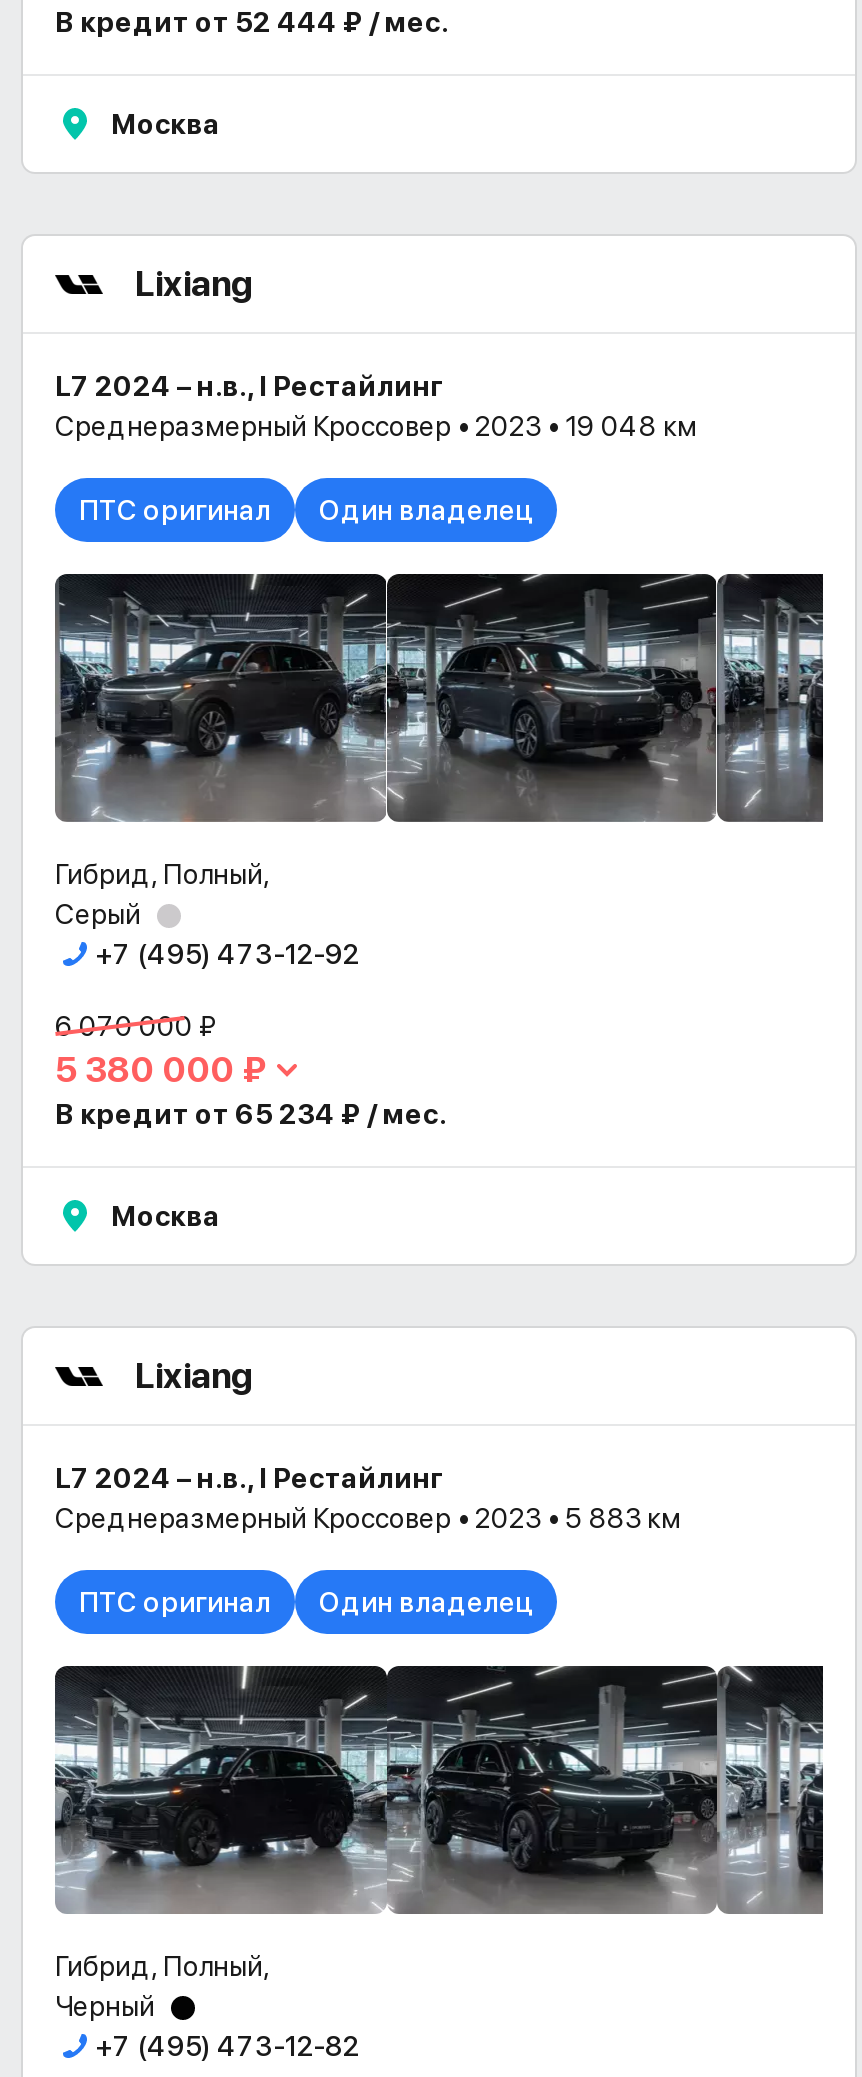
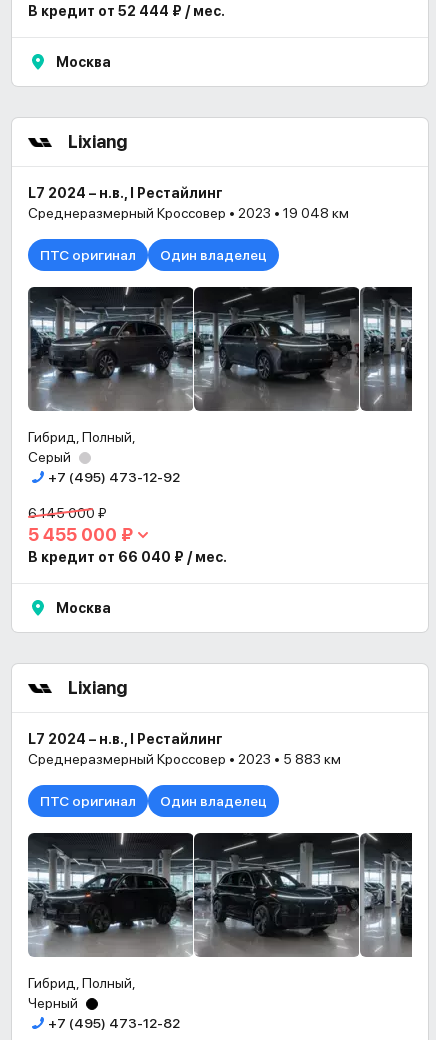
[55,1010,217,1042] 6 070 000 ₽ -> [28,505,107,521] 6 145 000 ₽
[55,1048,267,1090] 5 380 000 ₽ -> [28,524,133,545] 5 455 000 ₽
[55,1098,447,1130] В кредит от 65 234 ₽ / мес. -> [28,549,227,565] В кредит от 66 040 ₽ / мес.

